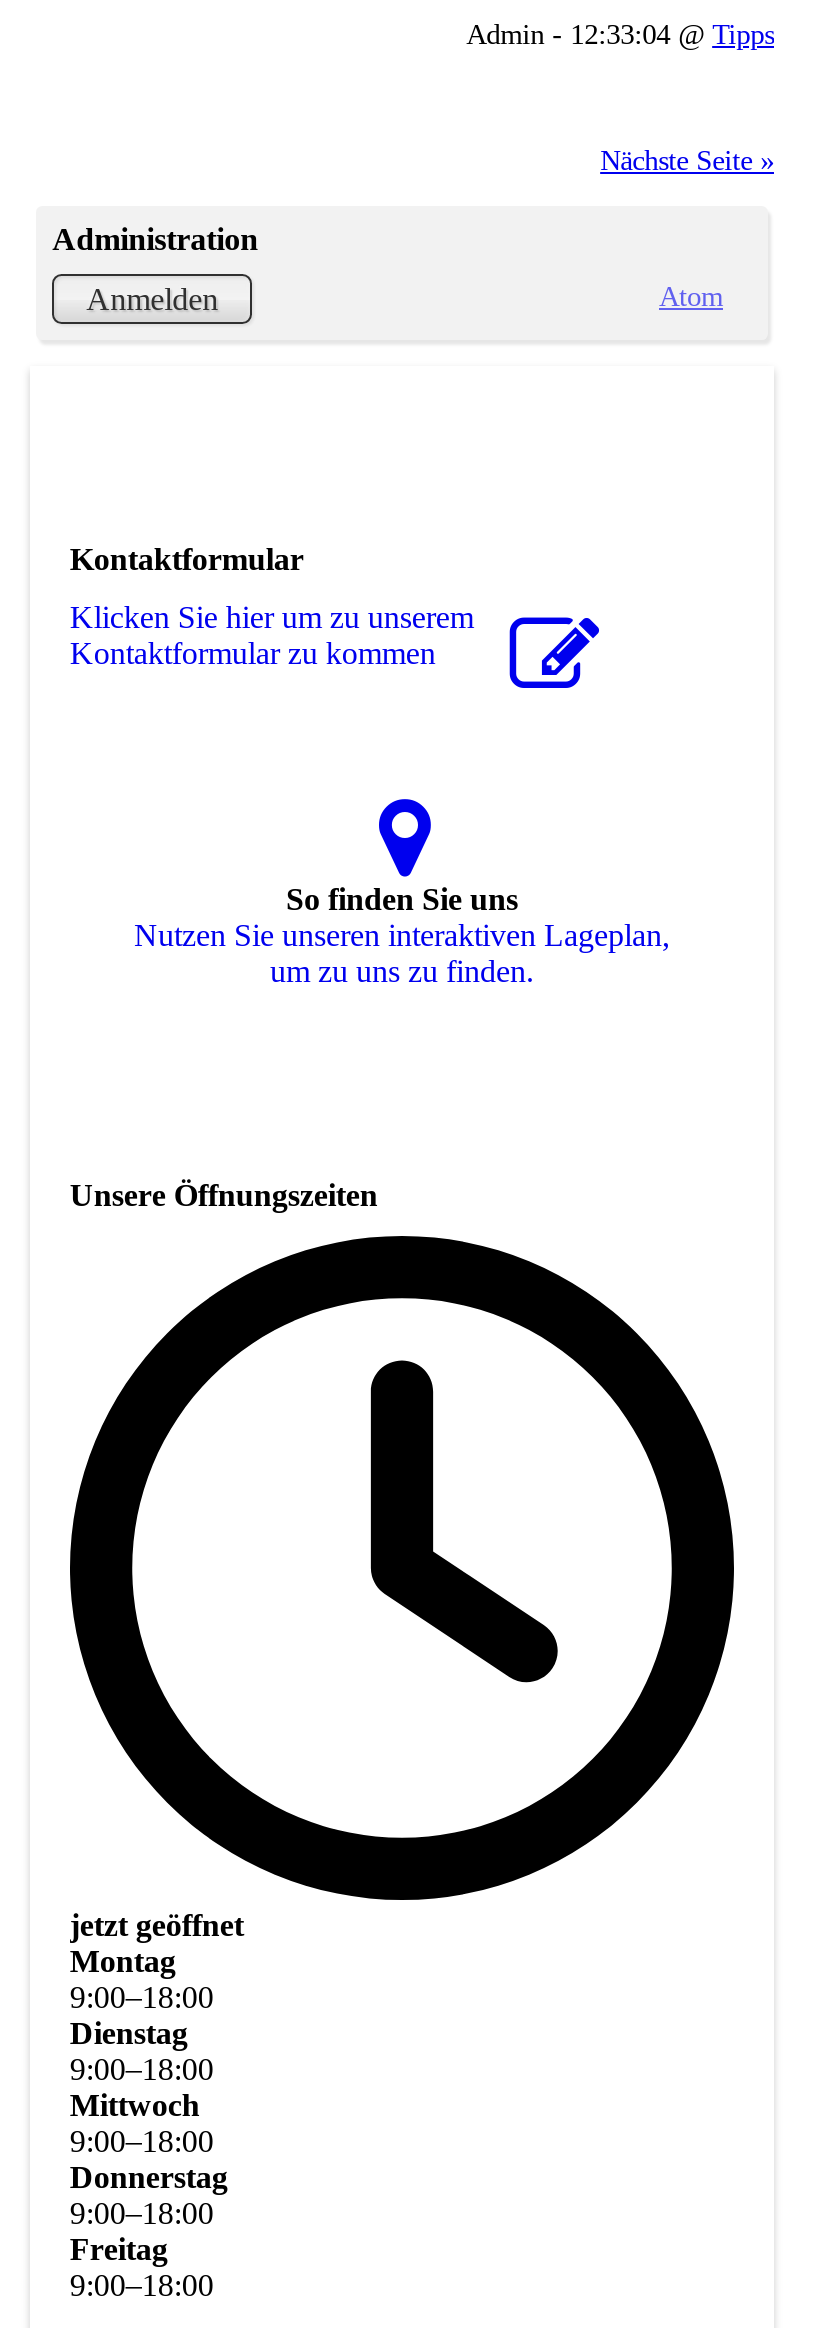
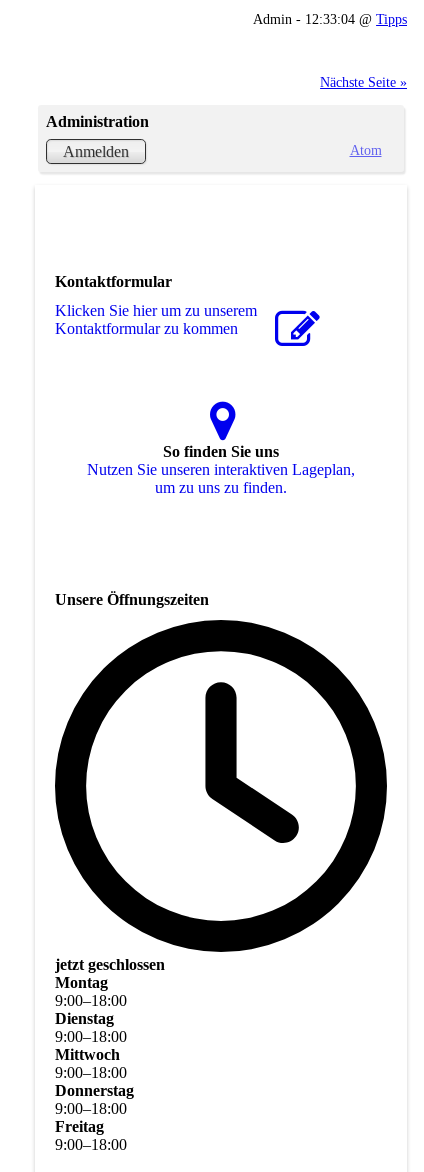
[70,1909,244,1943] jetzt geöffnet -> [55,956,165,973] jetzt geschlossen

